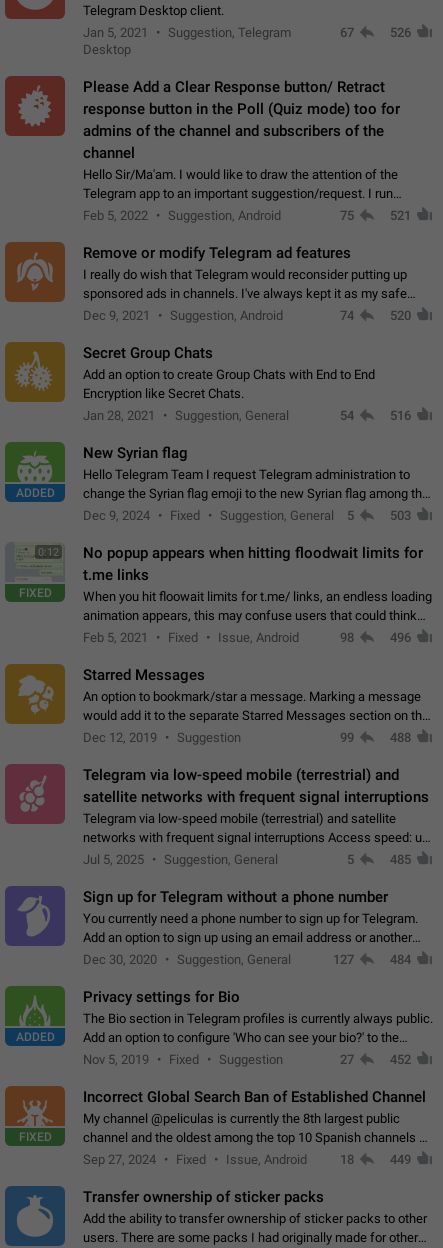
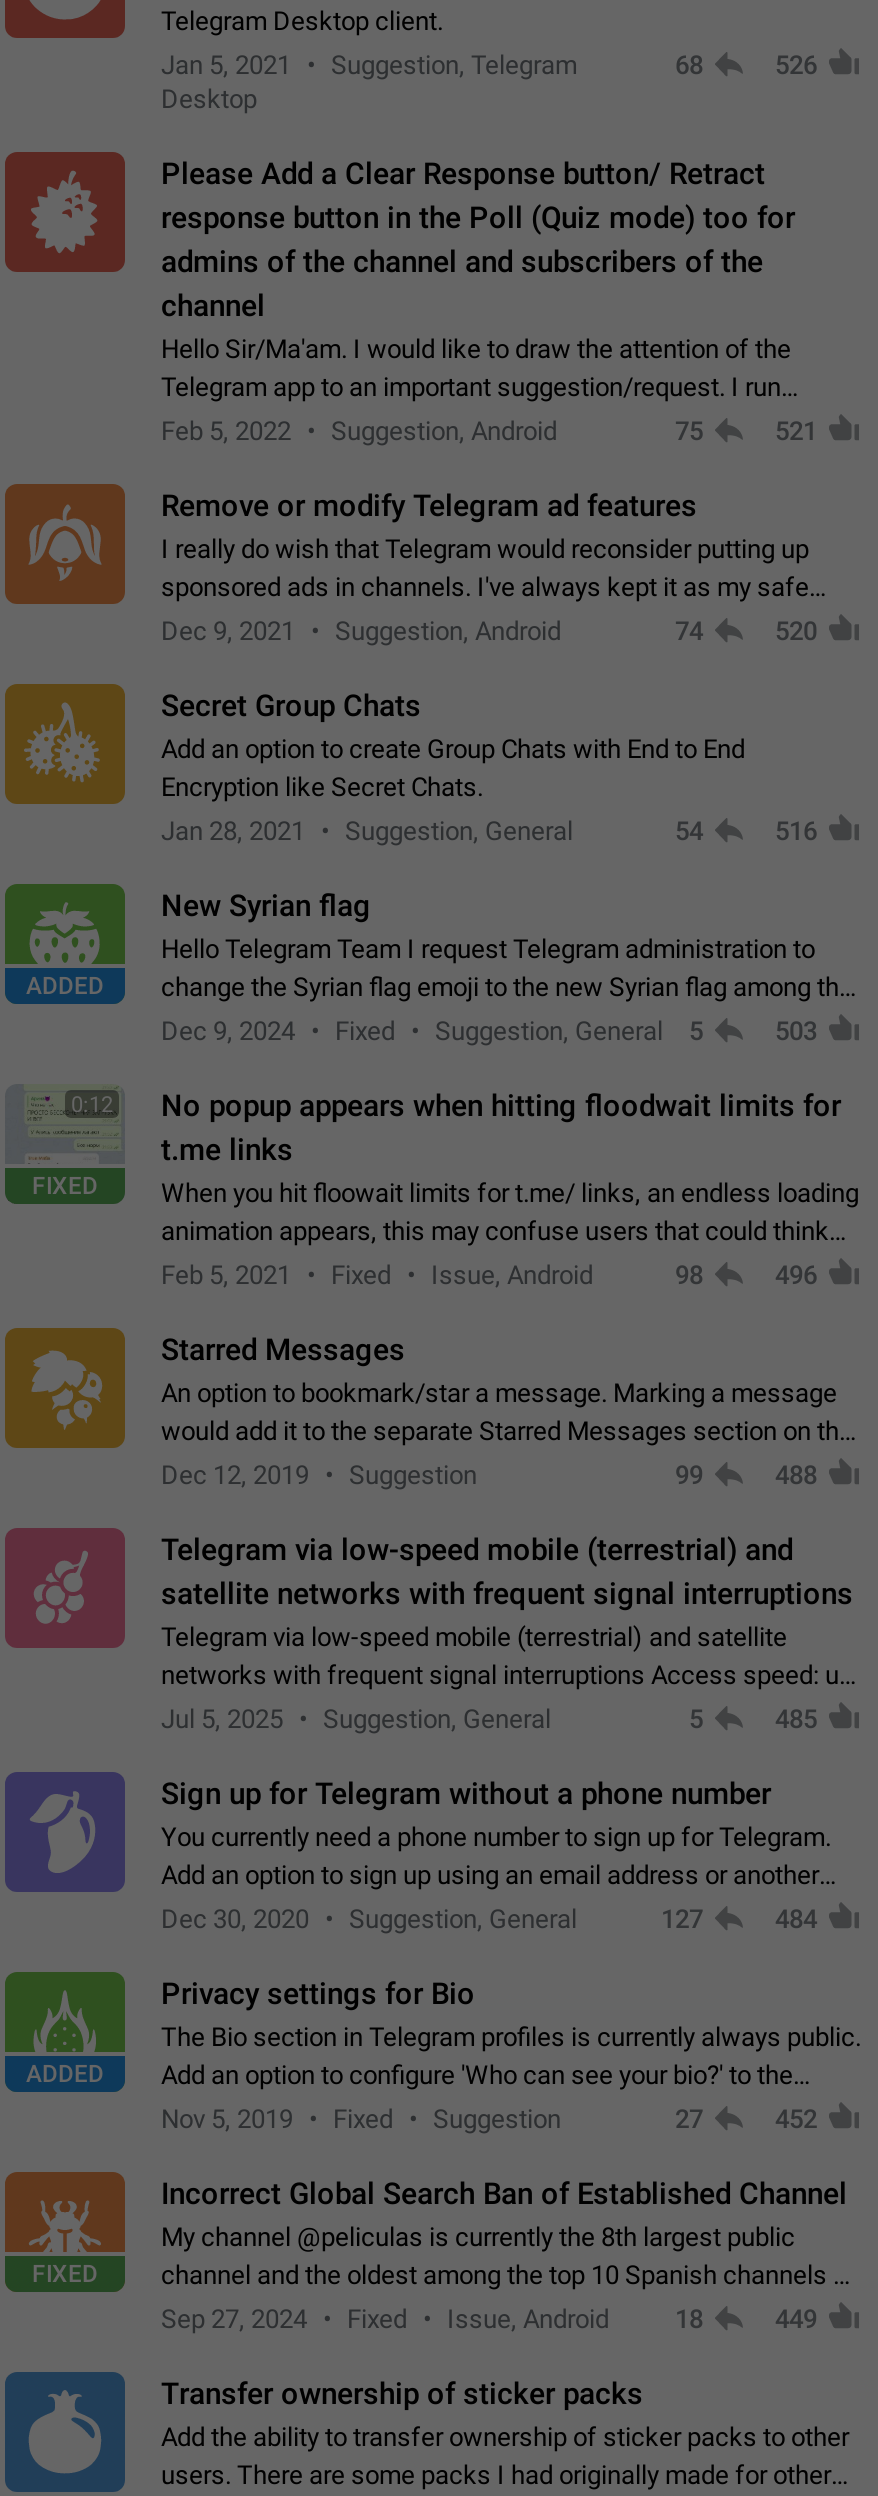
[340,25,354,40] 67 -> [675,50,703,80] 68

